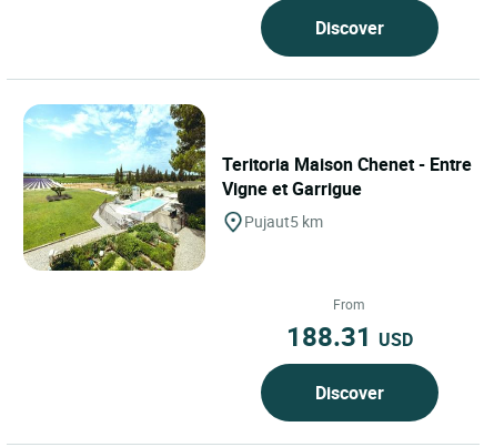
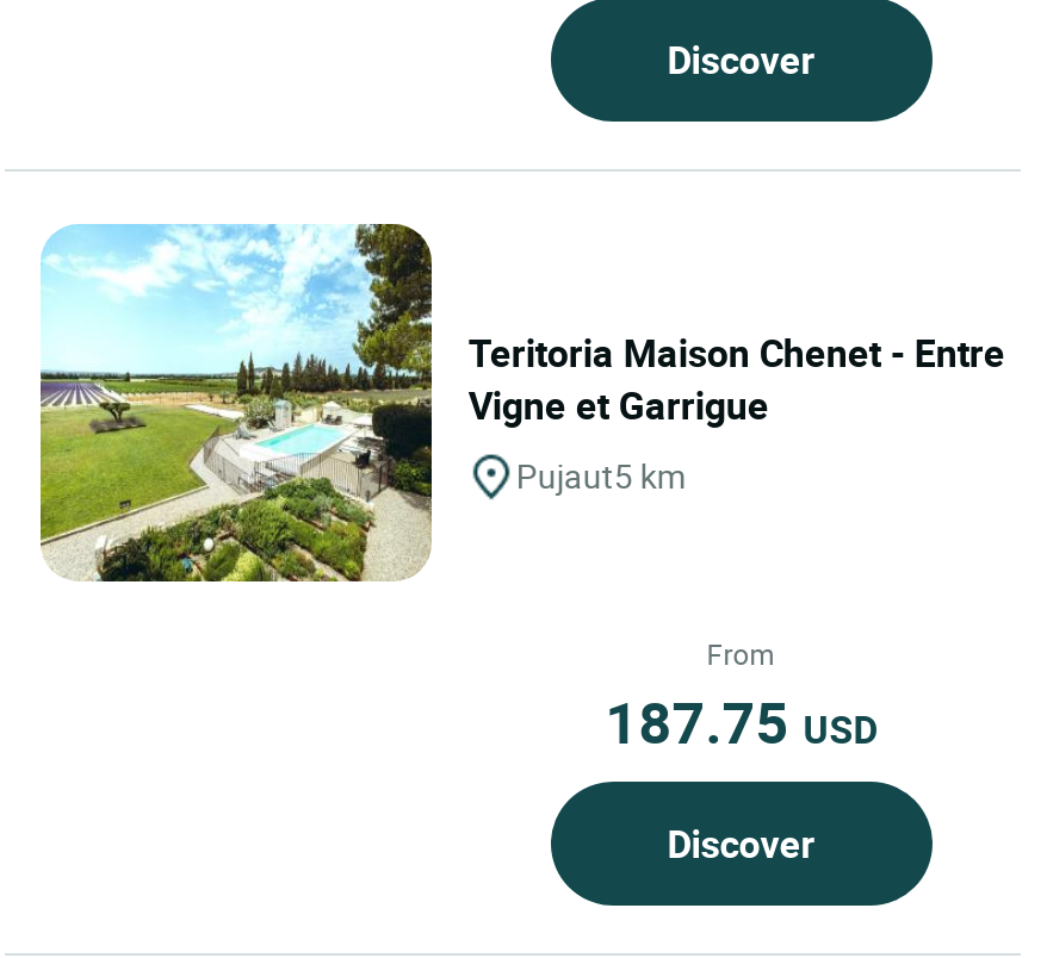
[286,319,413,354] 188.31 USD -> [605,685,877,761] 187.75 USD

